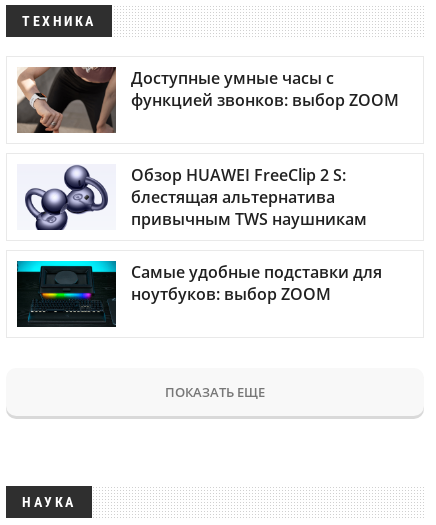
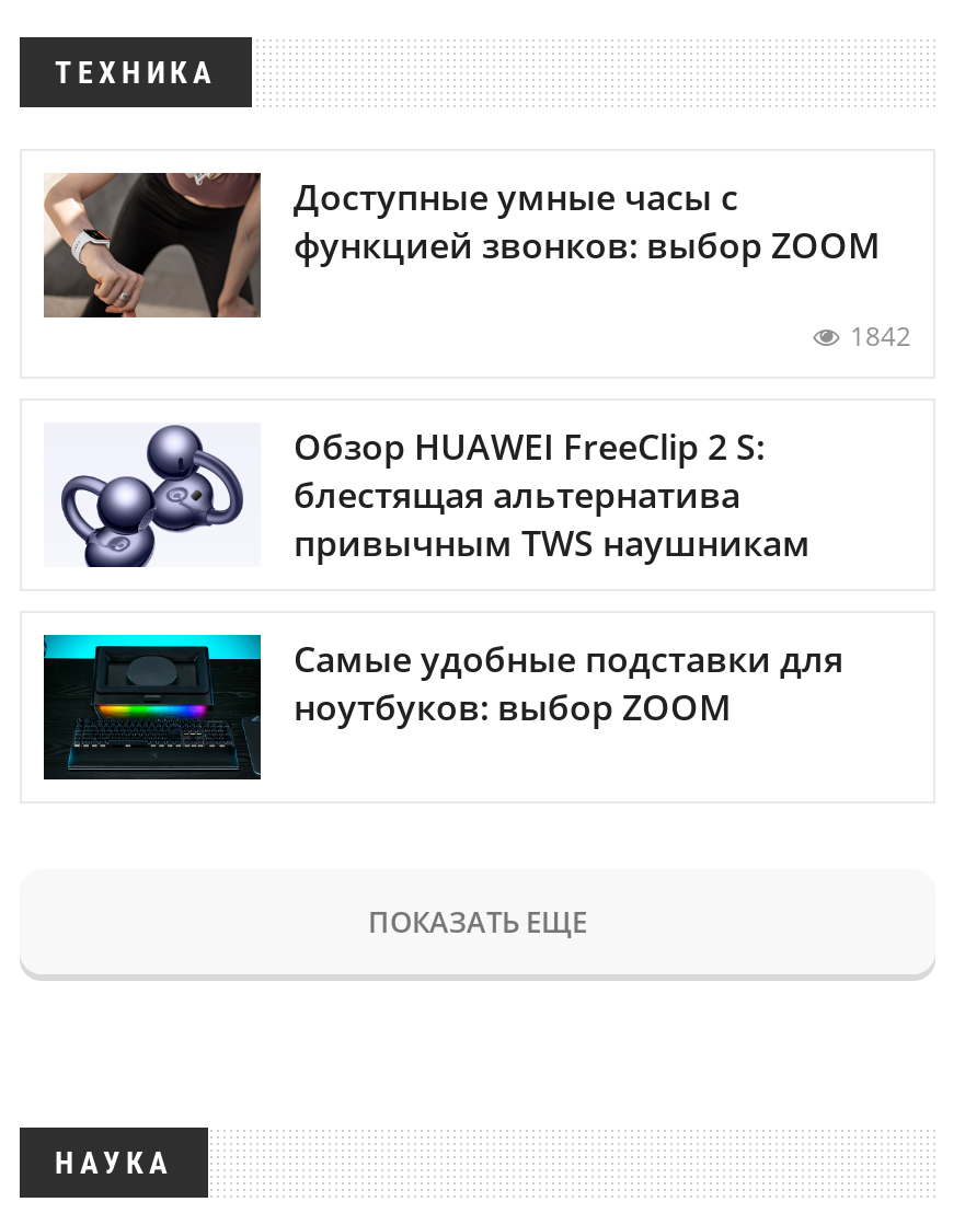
none -> [850,317,911,354] 1842

